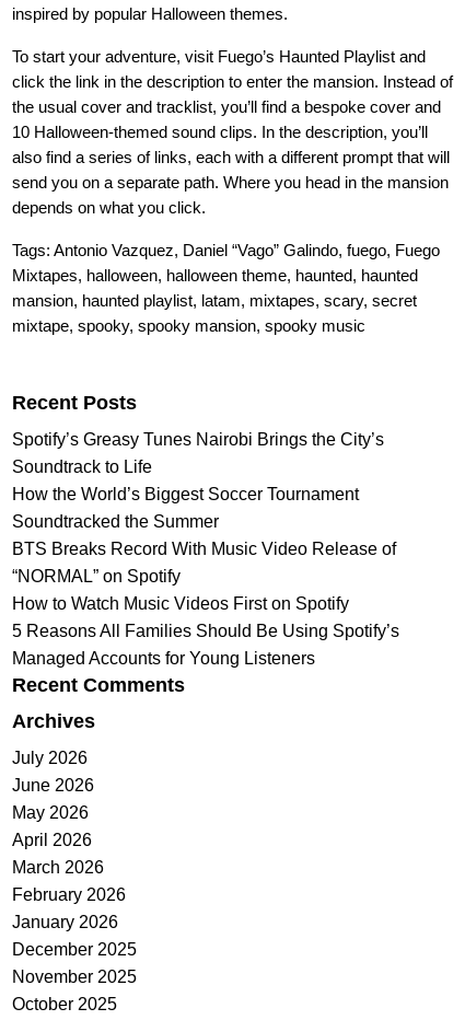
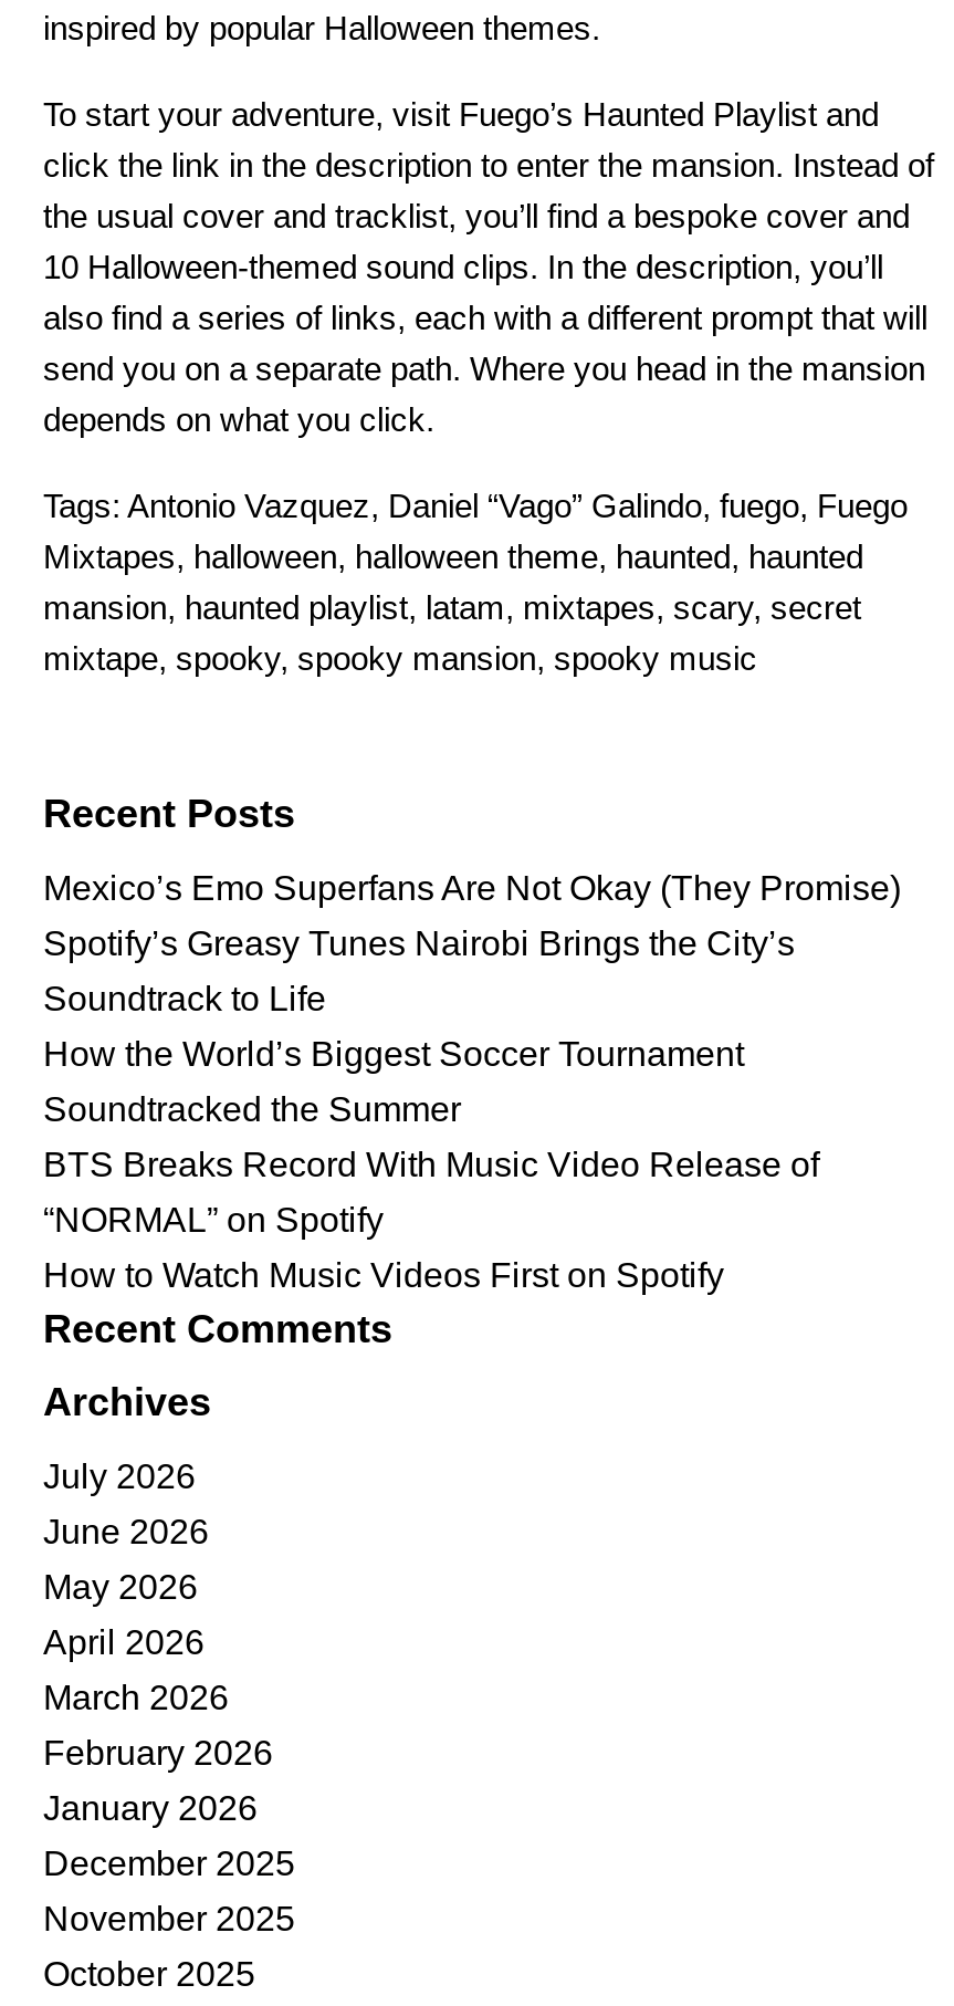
none -> [43,869,901,907] Mexico’s Emo Superfans Are Not Okay (They Promise)
moved [12,430,396,613] -> [43,925,819,1294]: Spotify’s Greasy Tunes Nairobi Brings the City’s | Soundtrack to Life | How the World’s Biggest Soccer Tournament | Soundtracked the Summer | BTS Breaks Record With Music Video Release of | “NORMAL” on Spotify | How to Watch Music Videos First on Spotify
[12,622,399,668] 5 Reasons All Families Should Be Using Spotify’s | Managed Accounts for Young Listeners -> none

